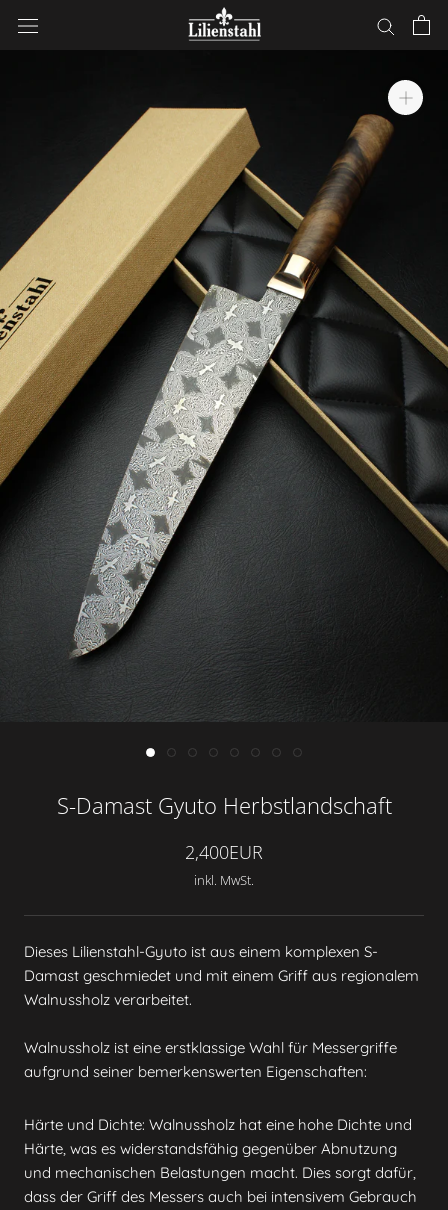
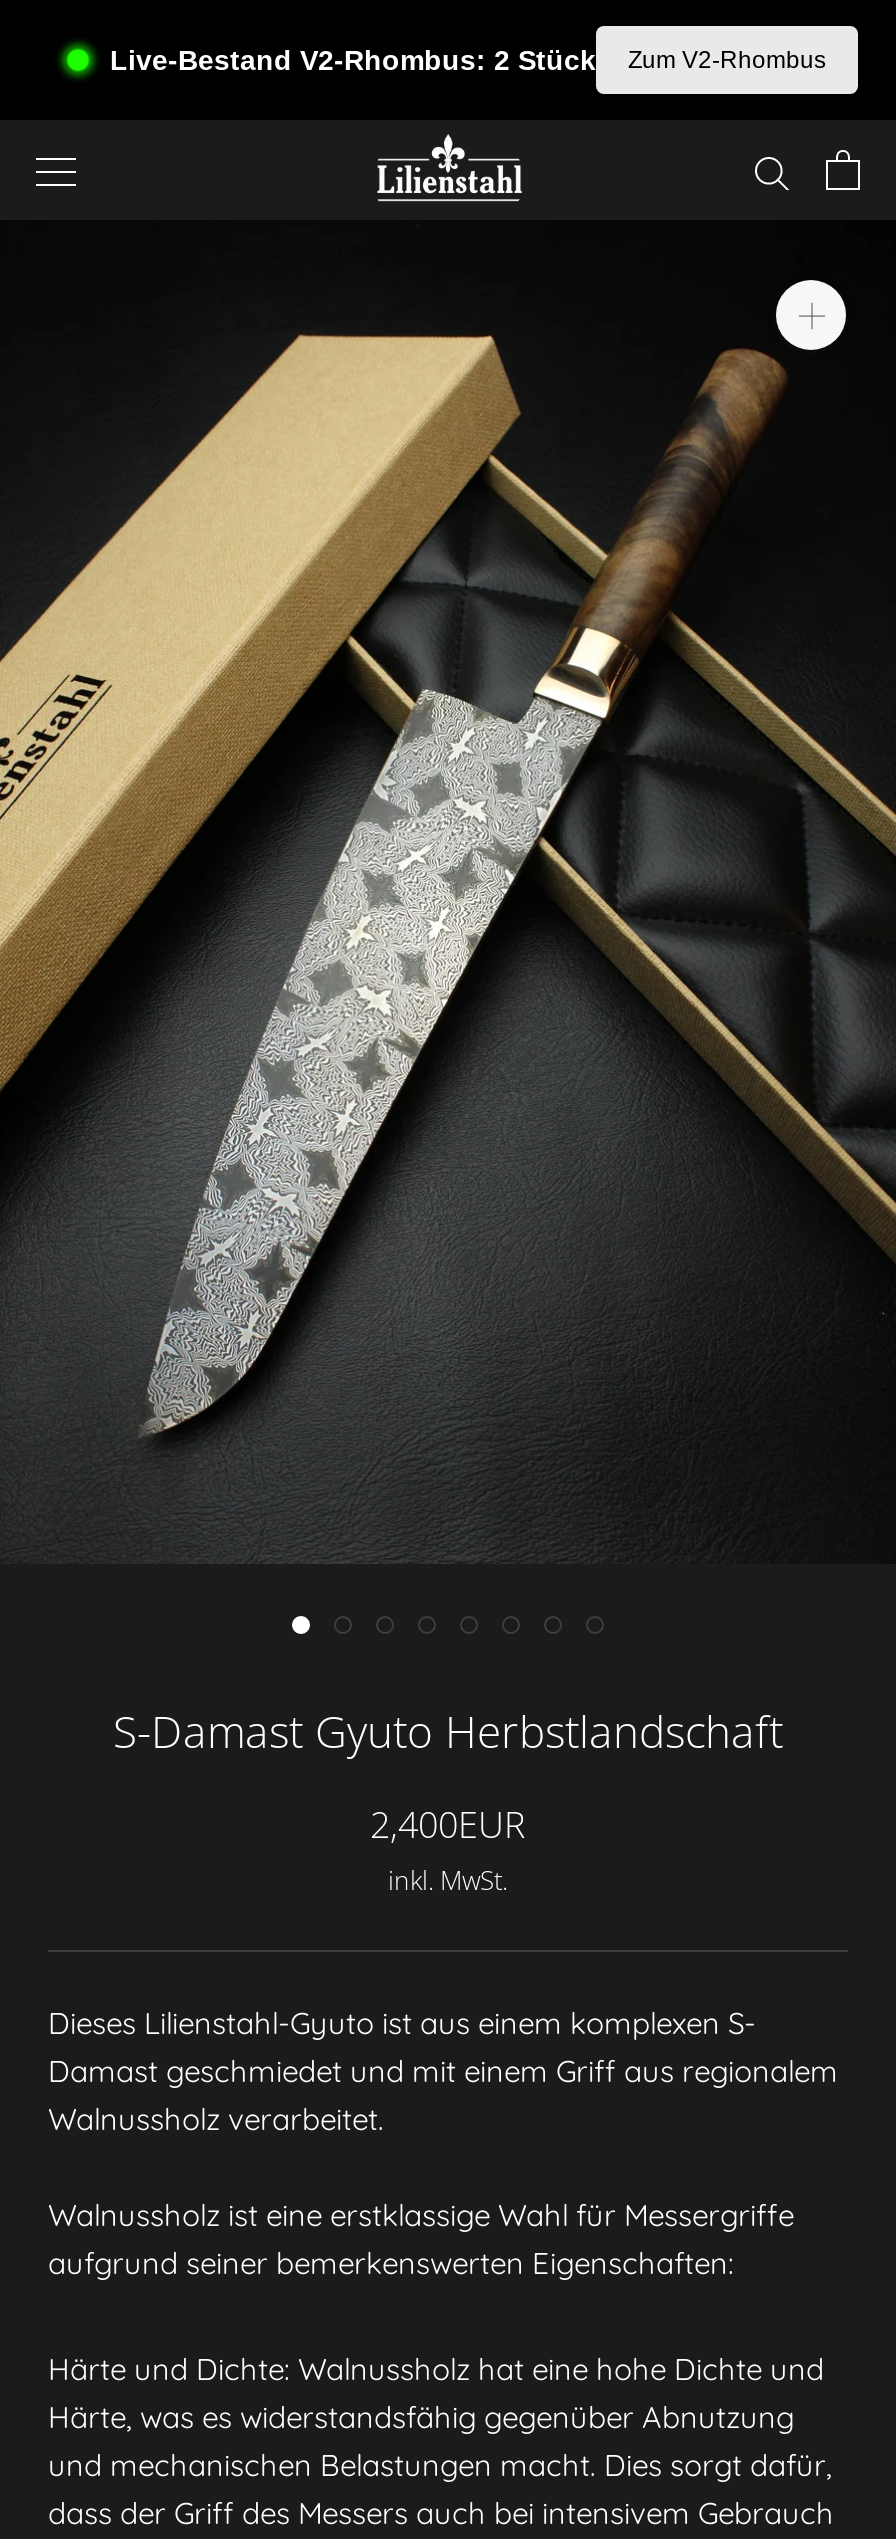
none -> [110,44,826,76] Live-Bestand V2-Rhombus: 2 Stück | Zum V2-Rhombus

